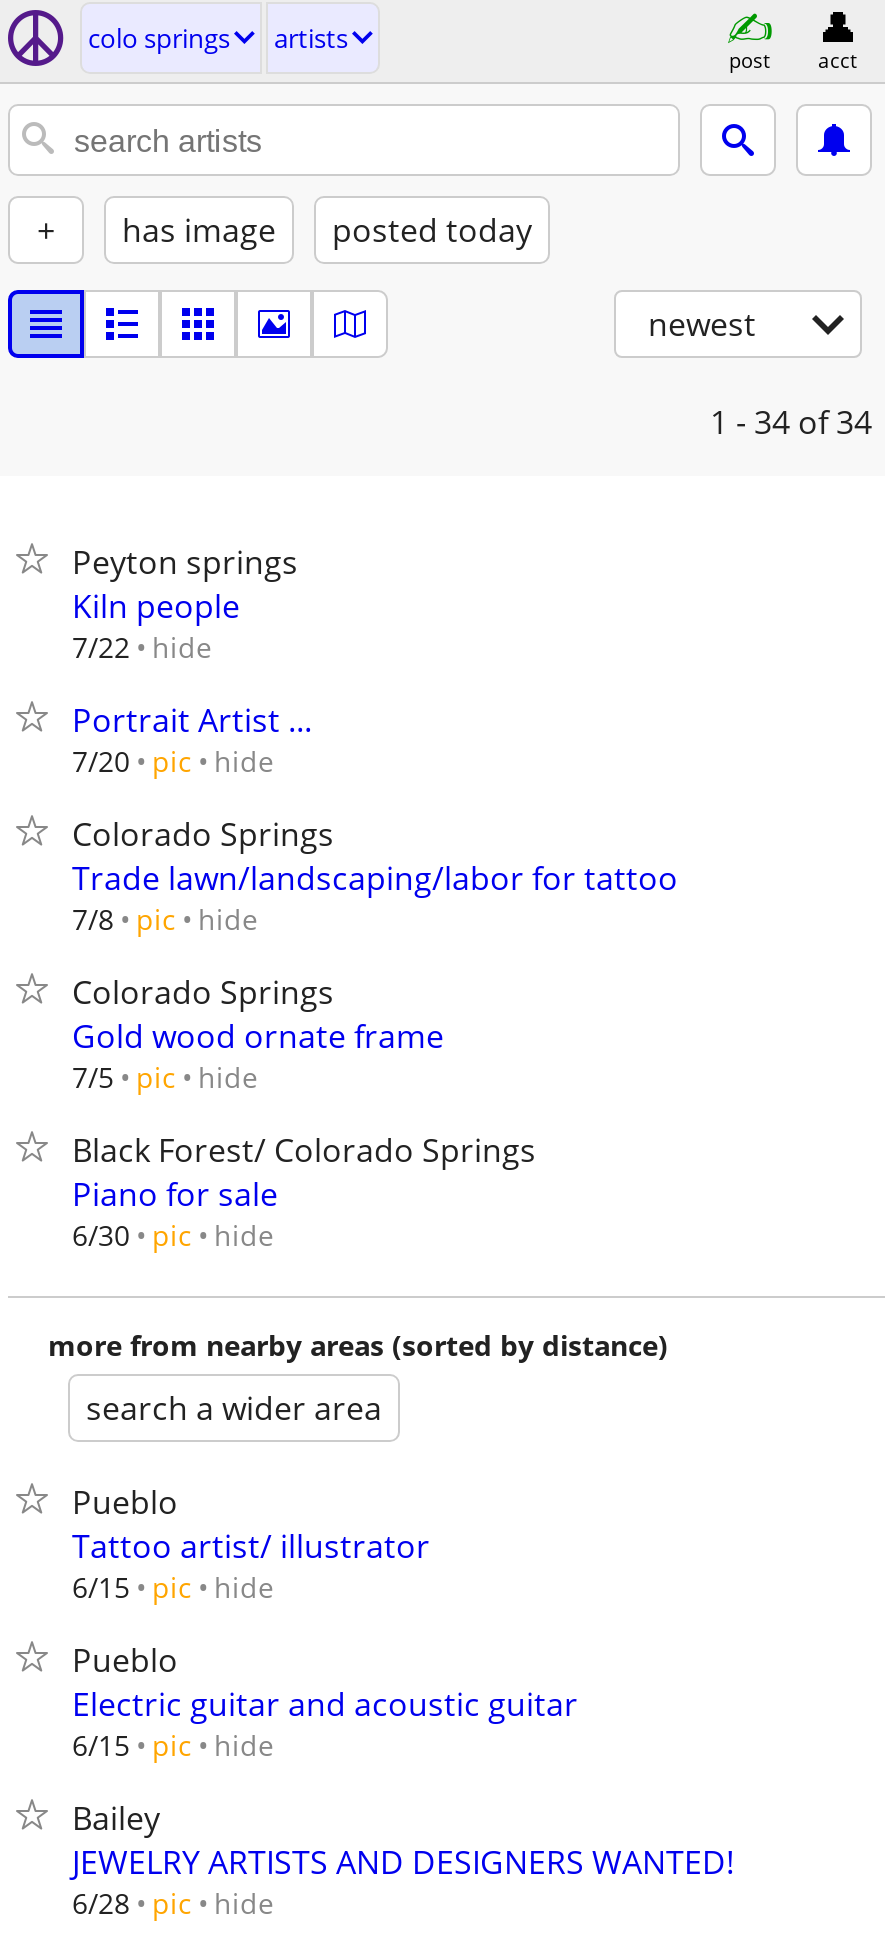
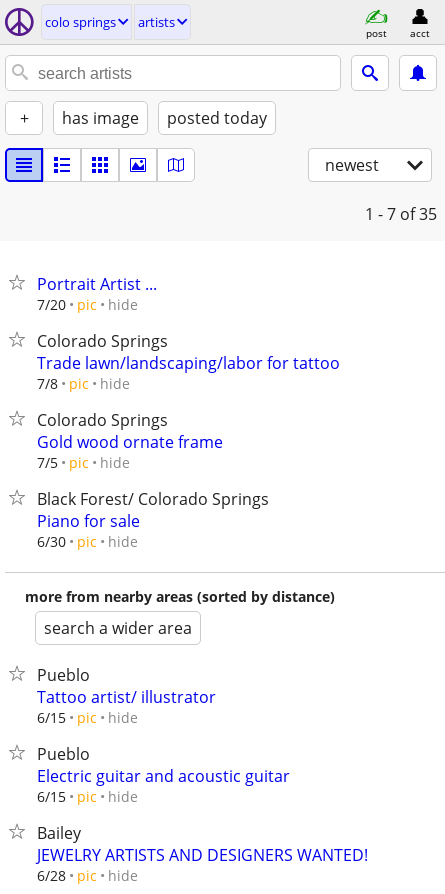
[72,400,872,666] 1 - 34 of 34 | Peyton springs | Kiln people | 7/22 hide -> [365,203,437,225] 1 - 7 of 35

